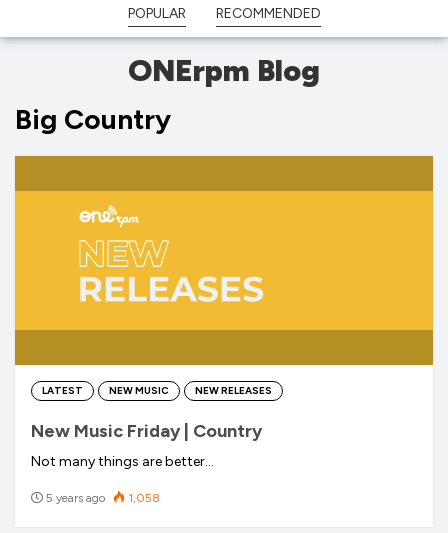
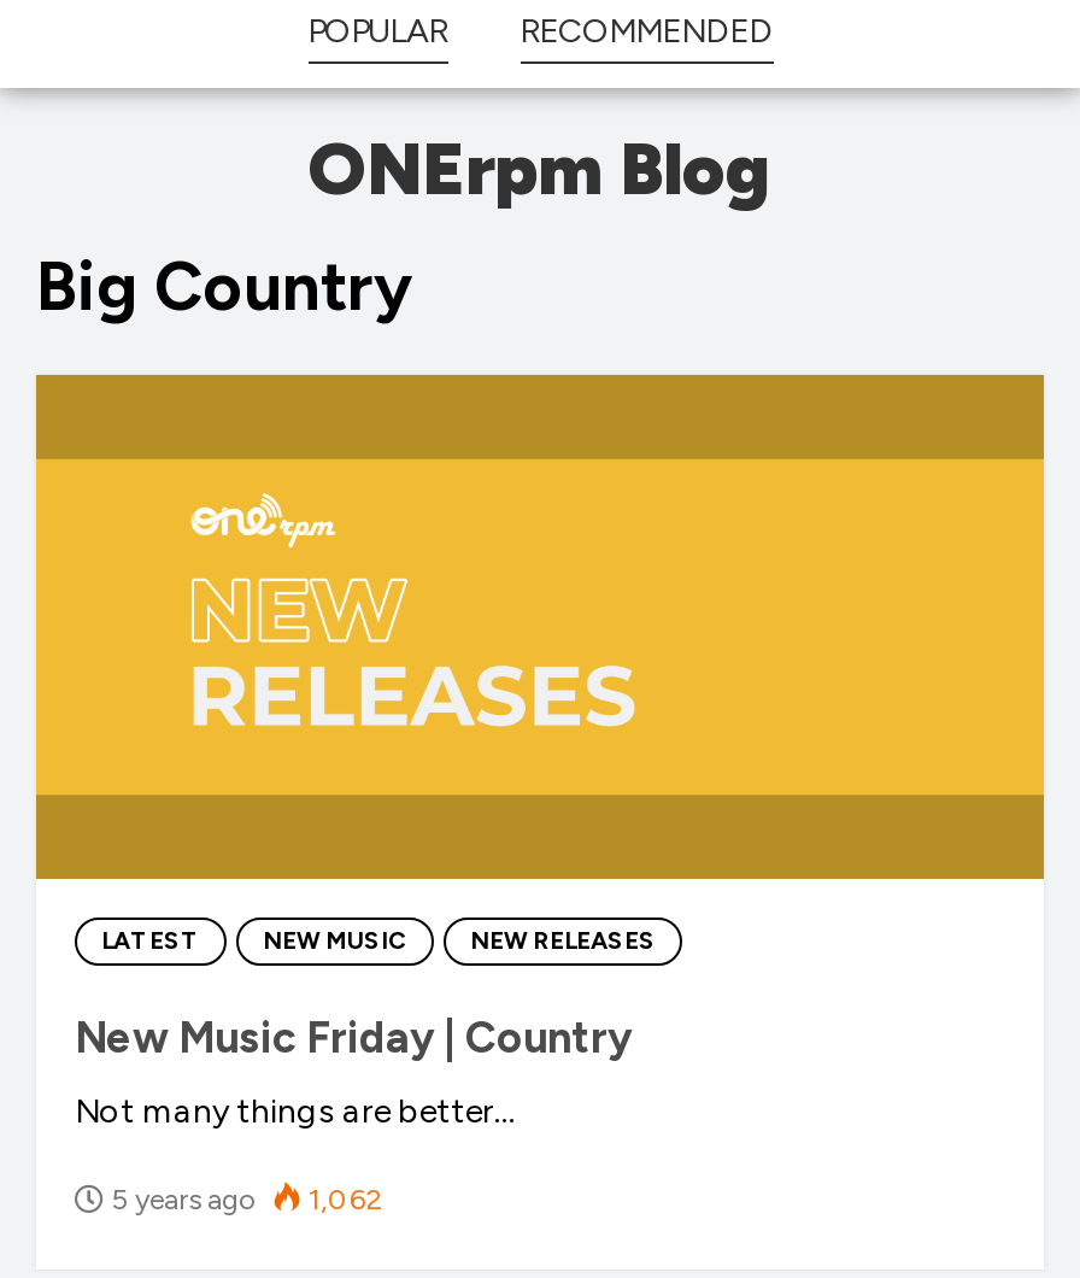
[46,491,160,505] 5 years ago 1,058 -> [111,1182,383,1216] 5 years ago 1,062

